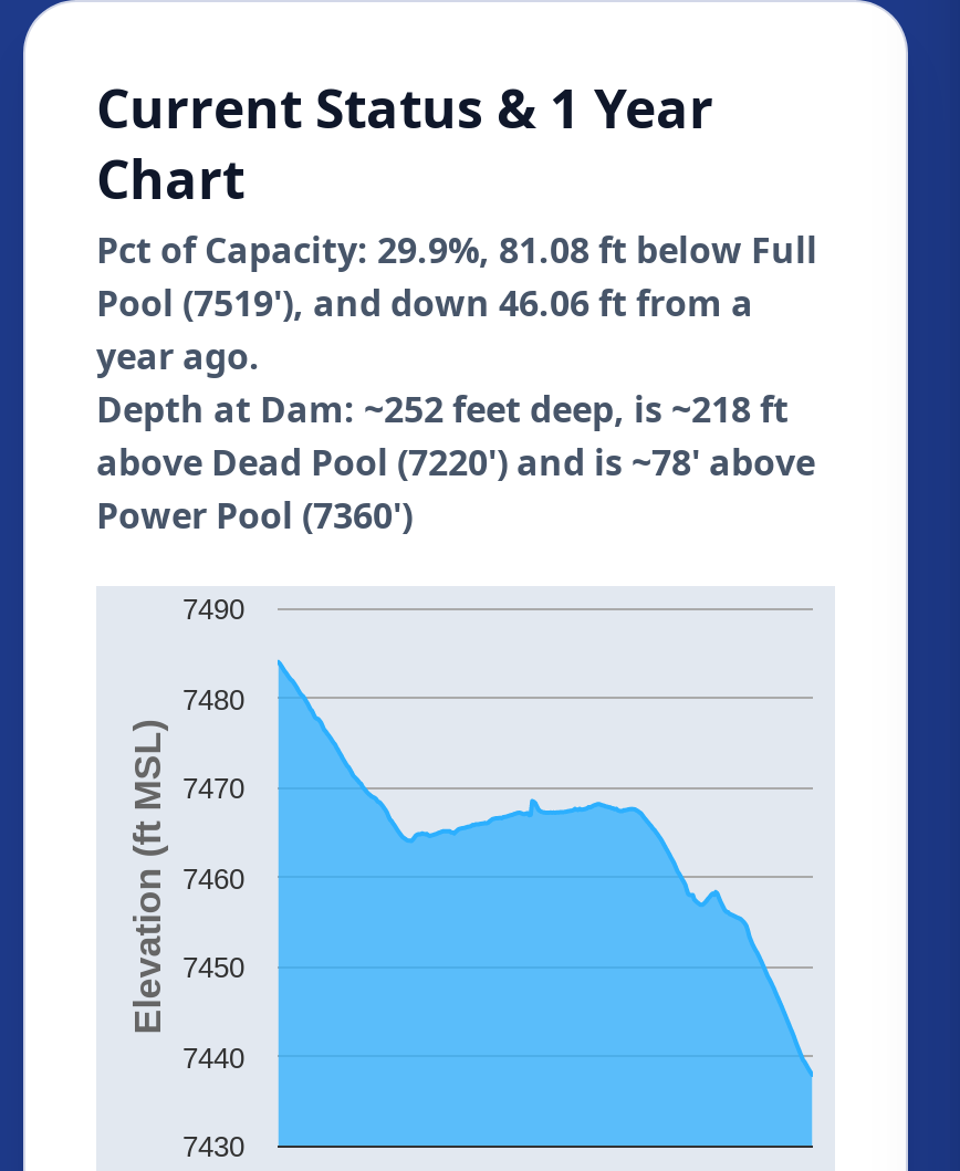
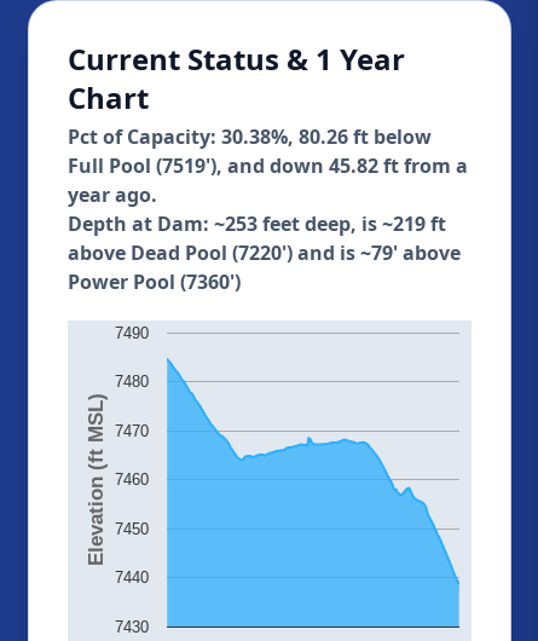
[96,226,817,327] Pct of Capacity: 29.9%, 81.08 ft below Full | Pool (7519'), and down 46.06 ft from a -> [68,123,468,179] Pct of Capacity: 30.38%, 80.26 ft below | Full Pool (7519'), and down 45.82 ft from a
[96,385,789,433] Depth at Dam: ~252 feet deep, is ~218 ft -> [68,210,446,237] Depth at Dam: ~253 feet deep, is ~219 ft
[96,438,815,487] above Dead Pool (7220') and is ~78' above -> [68,239,461,266] above Dead Pool (7220') and is ~79' above

